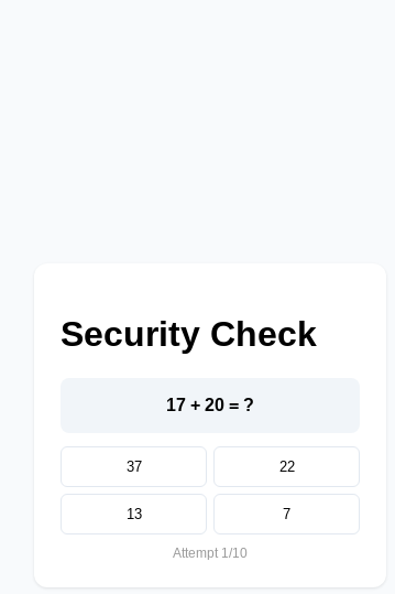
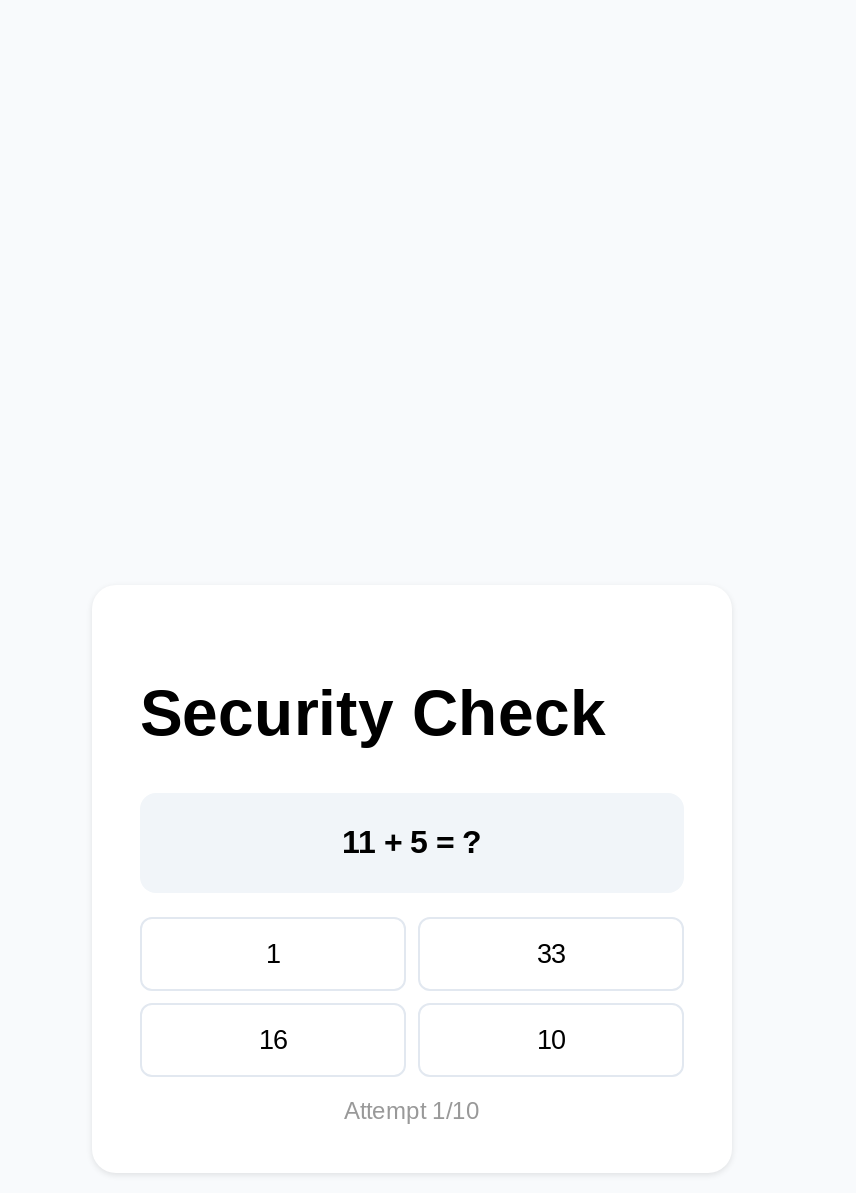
[166,396,254,414] 17 + 20 = ? -> [342,825,482,859] 11 + 5 = ?
[126,458,141,475] 37 -> [266,939,280,969] 1
[279,458,294,475] 22 -> [537,939,565,969] 33
[126,506,141,522] 13 -> [259,1025,287,1055] 16
[283,506,290,522] 7 -> [537,1025,565,1055] 10

